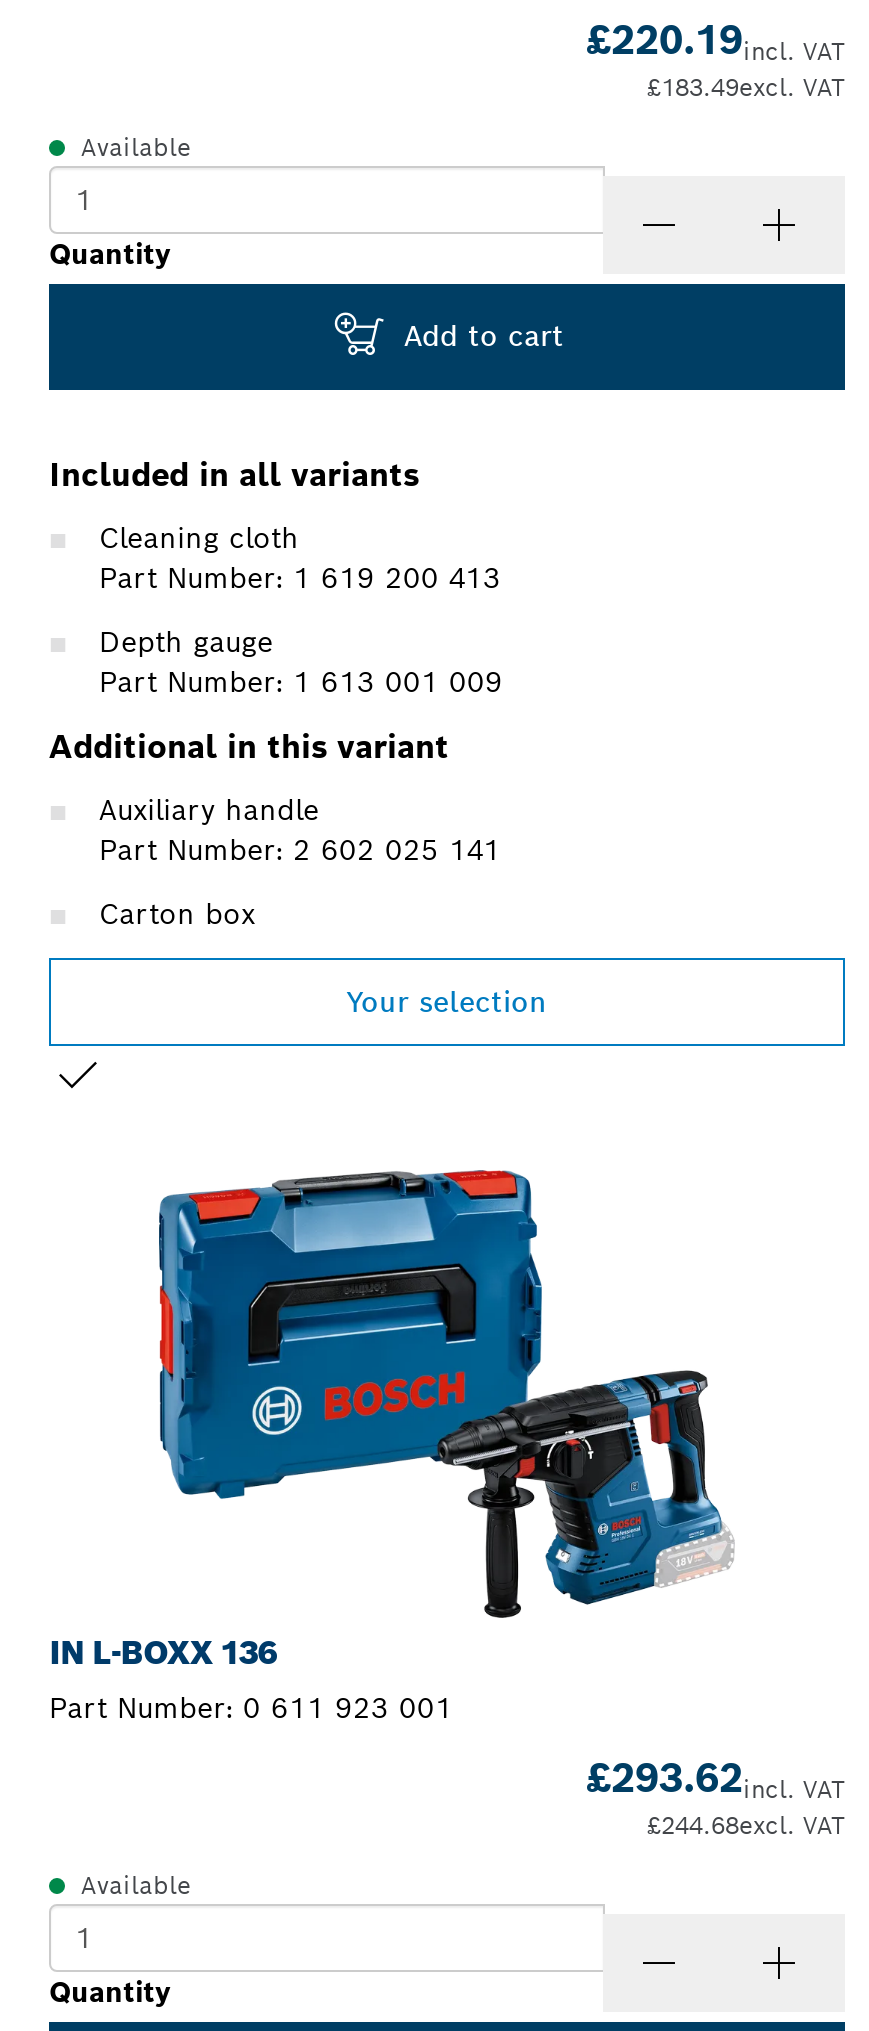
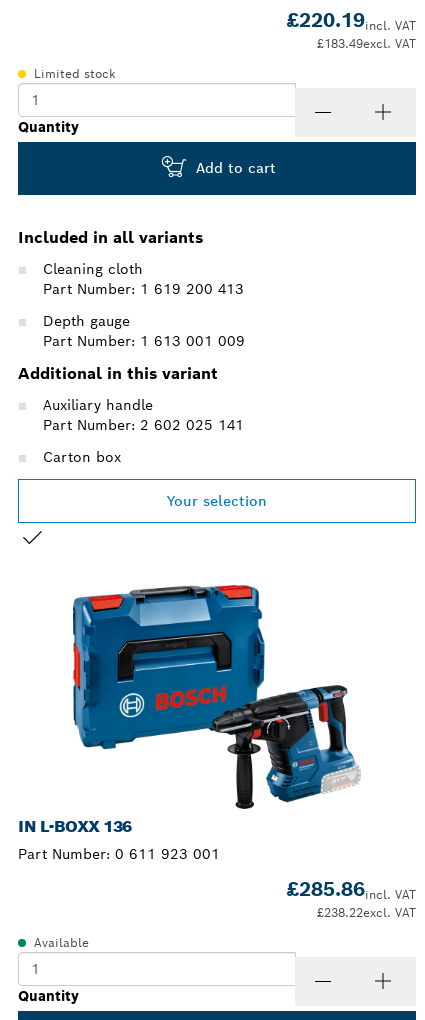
[81,132,191,162] Available -> [34,66,116,81] Limited stock
[587,1752,845,1804] £293.62incl. VAT -> [287,876,416,902] £285.86incl. VAT
[647,1810,845,1840] £244.68excl. VAT -> [317,905,416,920] £238.22excl. VAT

